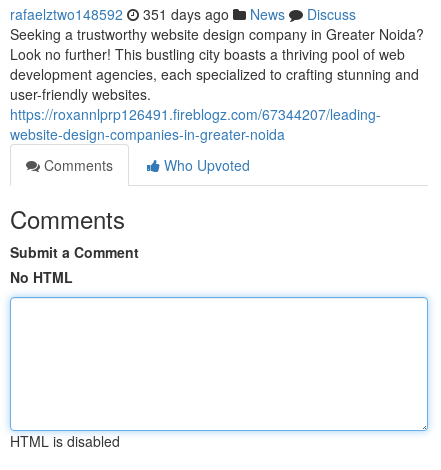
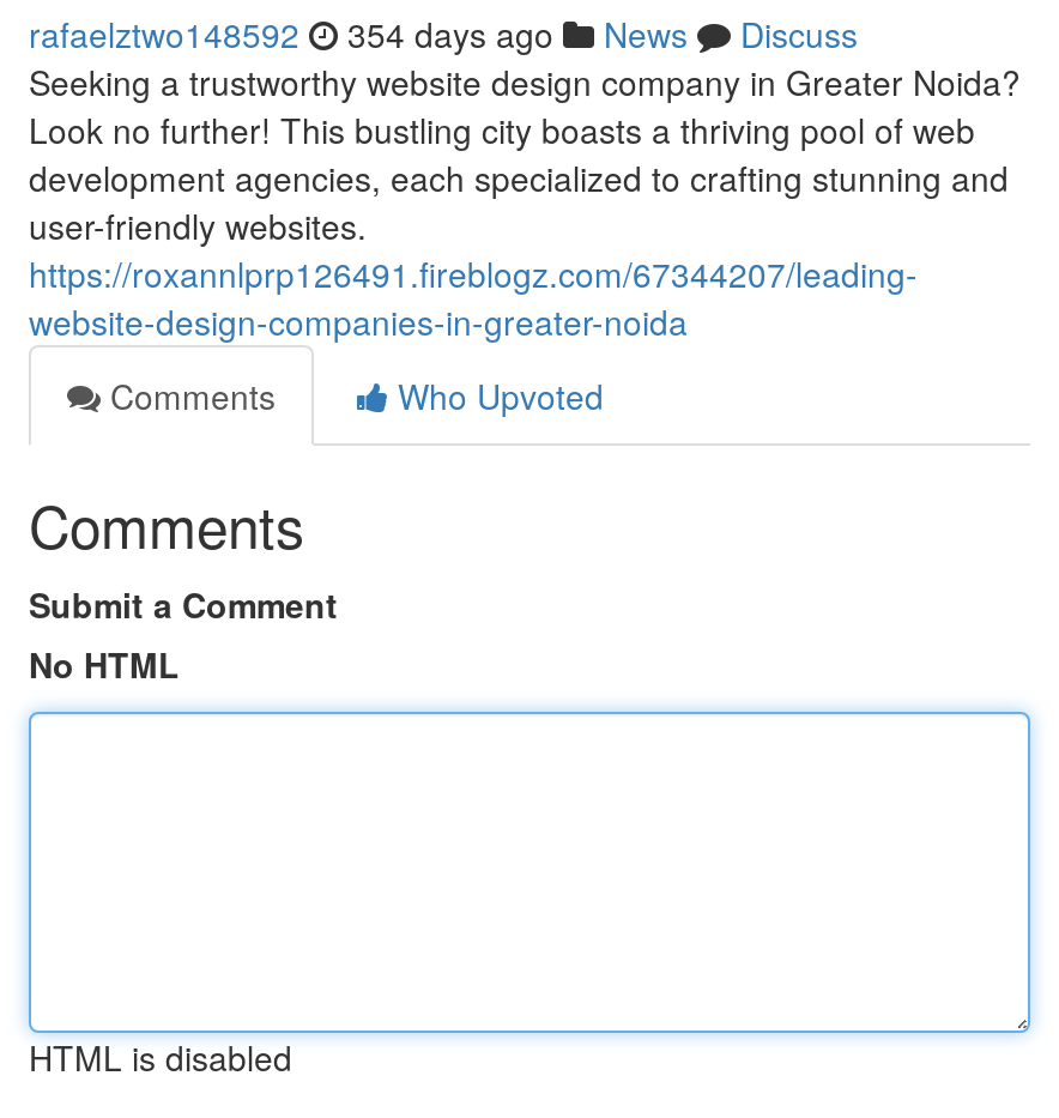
[10,4,356,24] rafaelztwo148592 351 days ago News Discuss -> [29,10,858,58] rafaelztwo148592 354 days ago News Discuss

